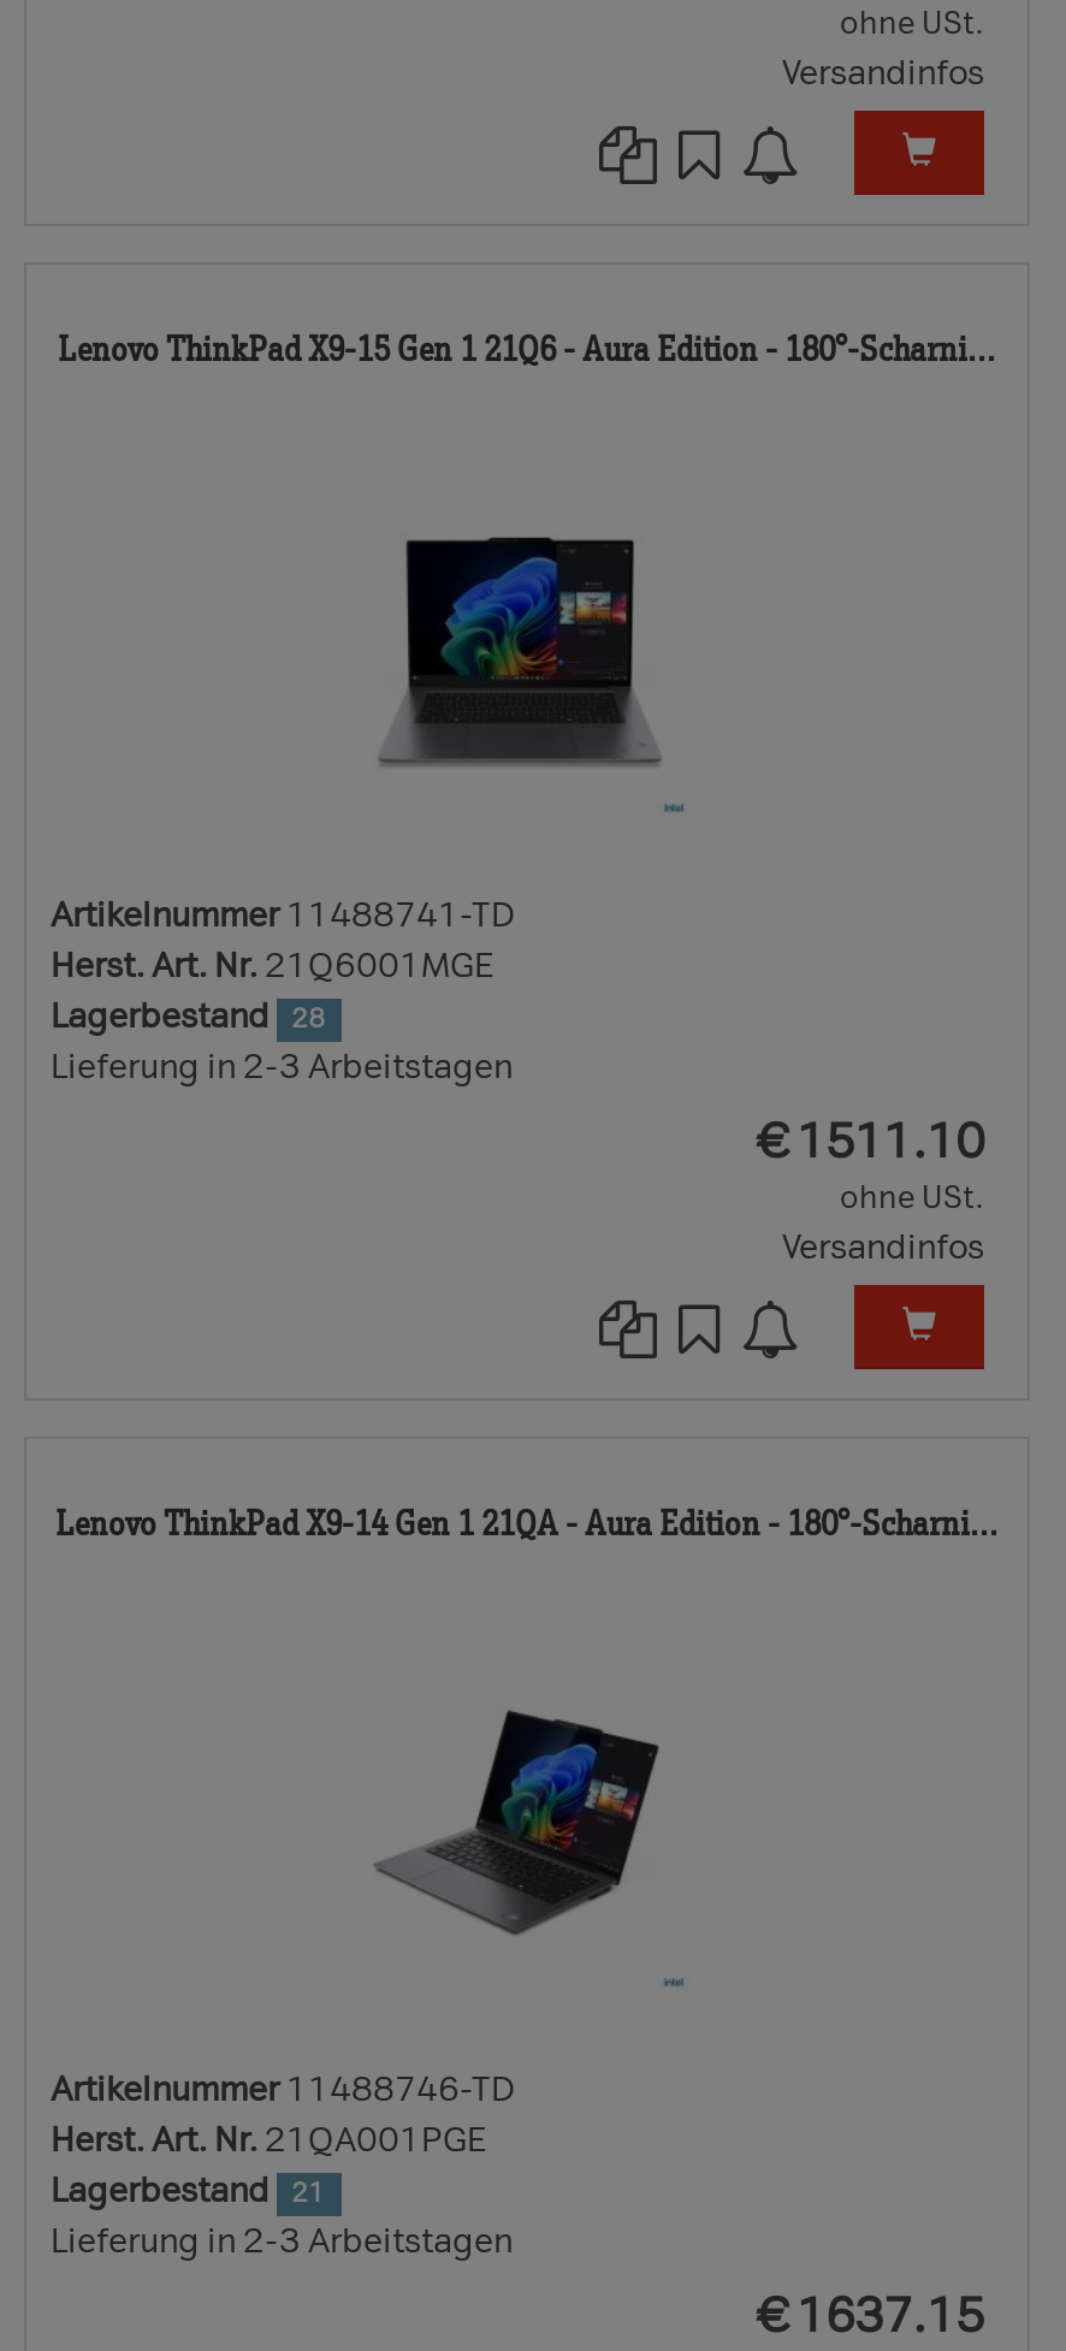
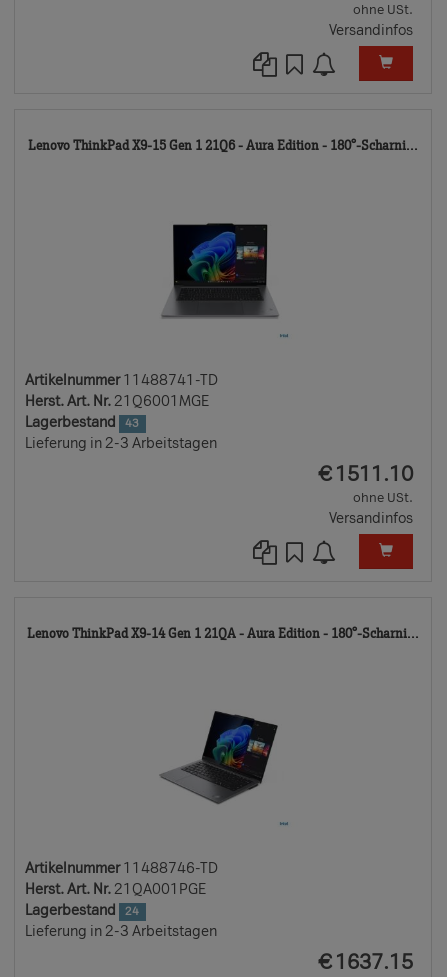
[51,996,326,1037] Lagerbestand 28 -> [25,414,139,431] Lagerbestand 43
[51,2171,326,2211] Lagerbestand 21 -> [25,902,139,919] Lagerbestand 24

